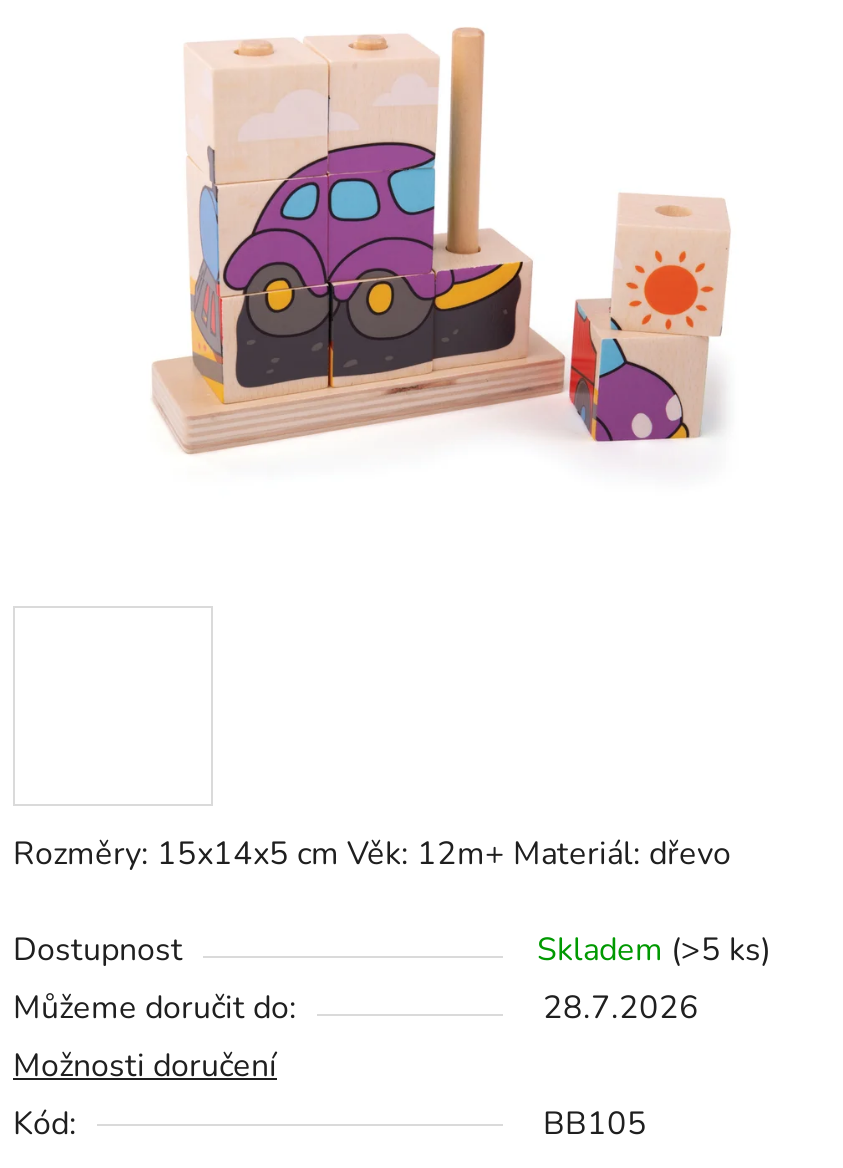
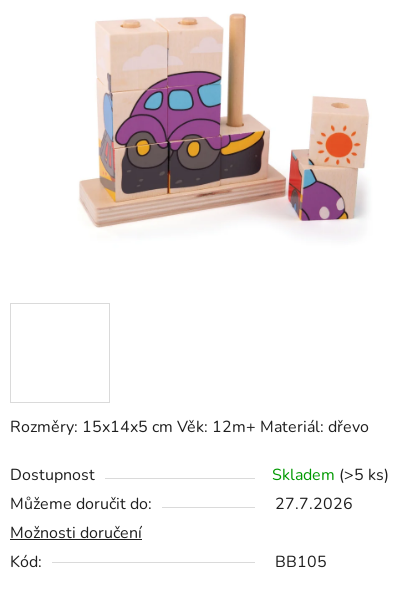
[543,986,699,1030] 28.7.2026 -> [275,493,353,515] 27.7.2026

